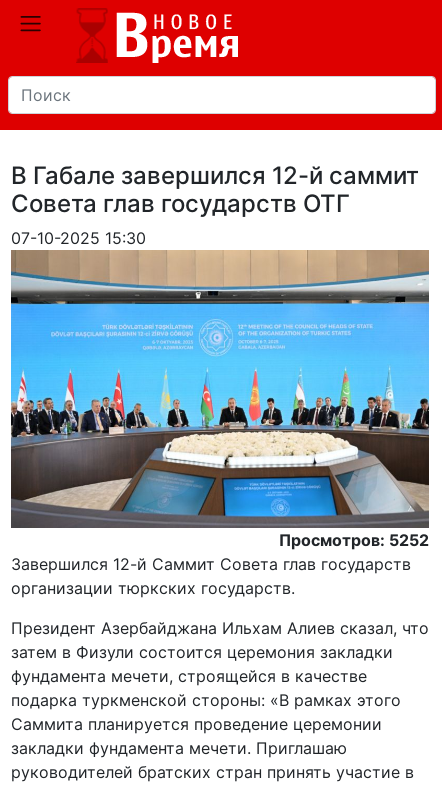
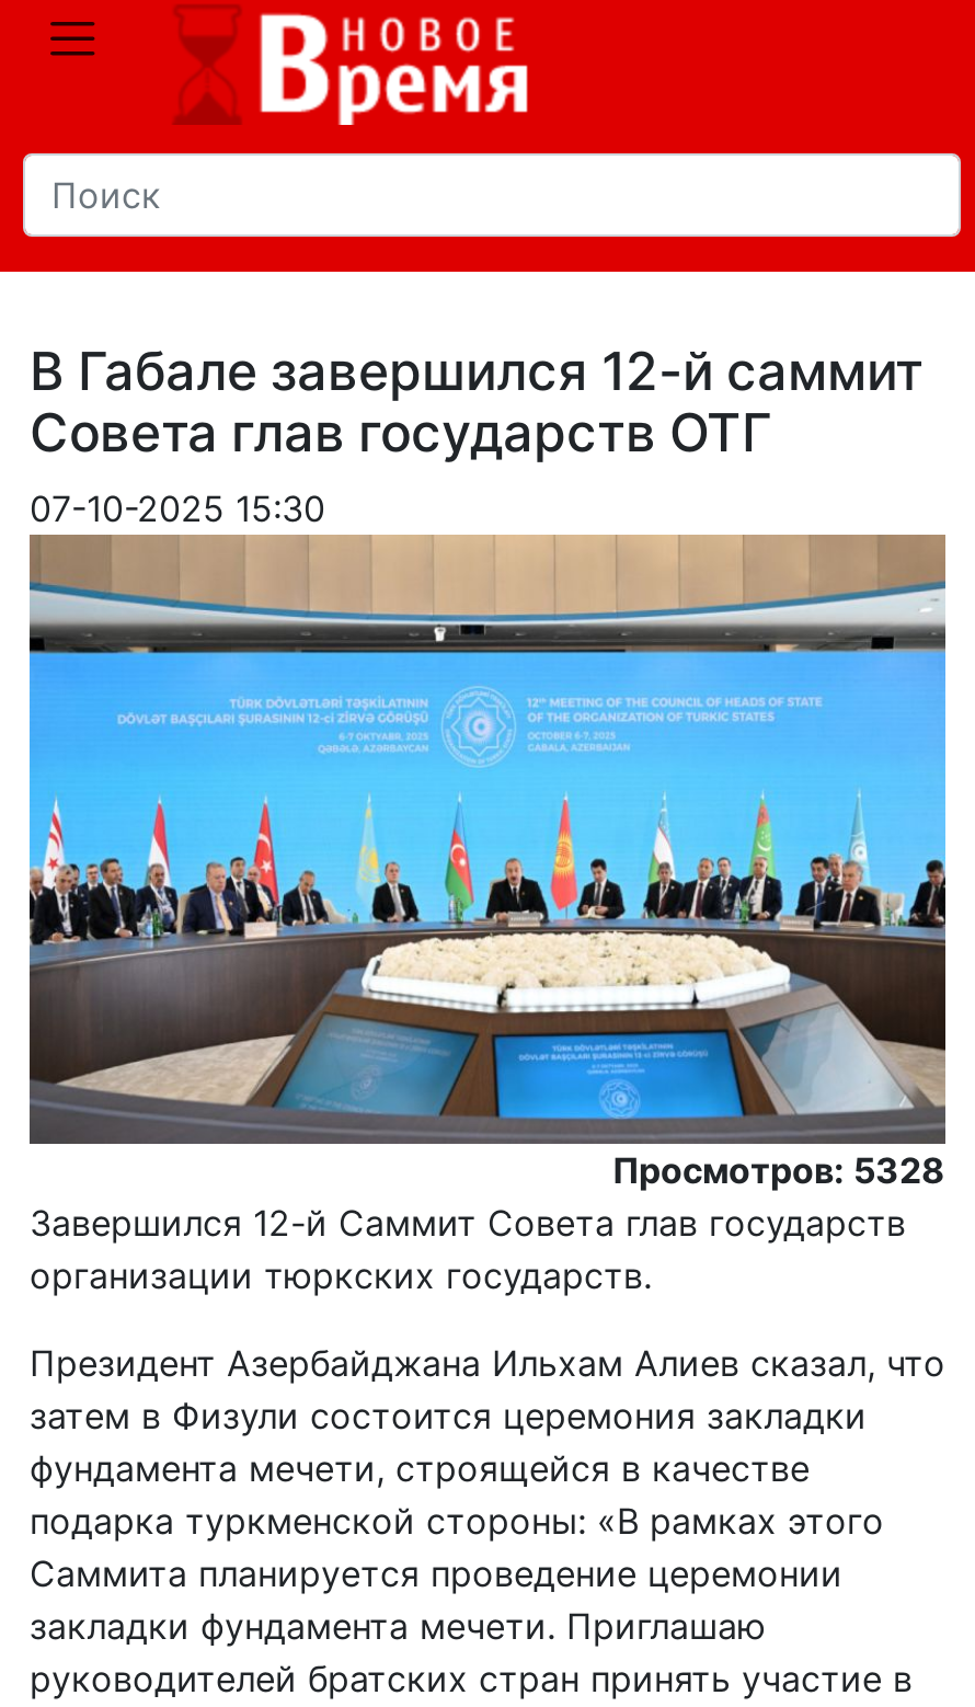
[279,530,429,550] Просмотров: 5252 -> [612,1149,945,1193] Просмотров: 5328

